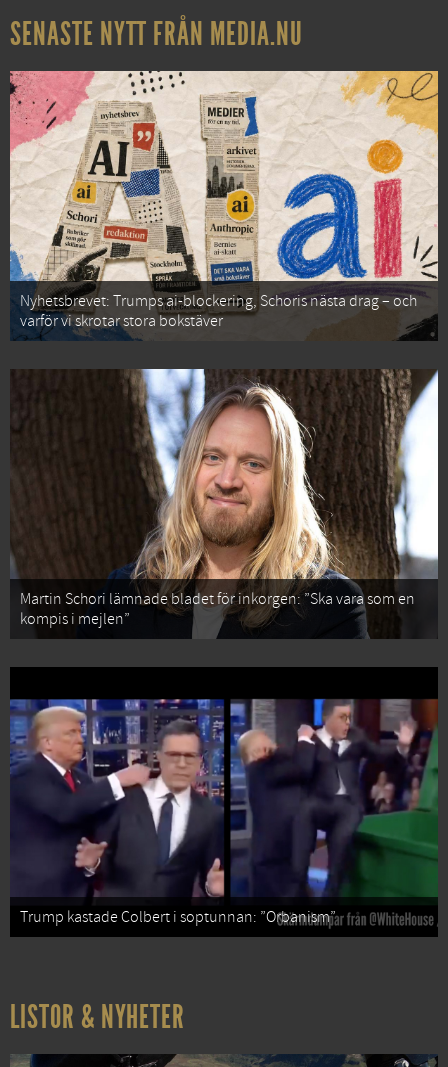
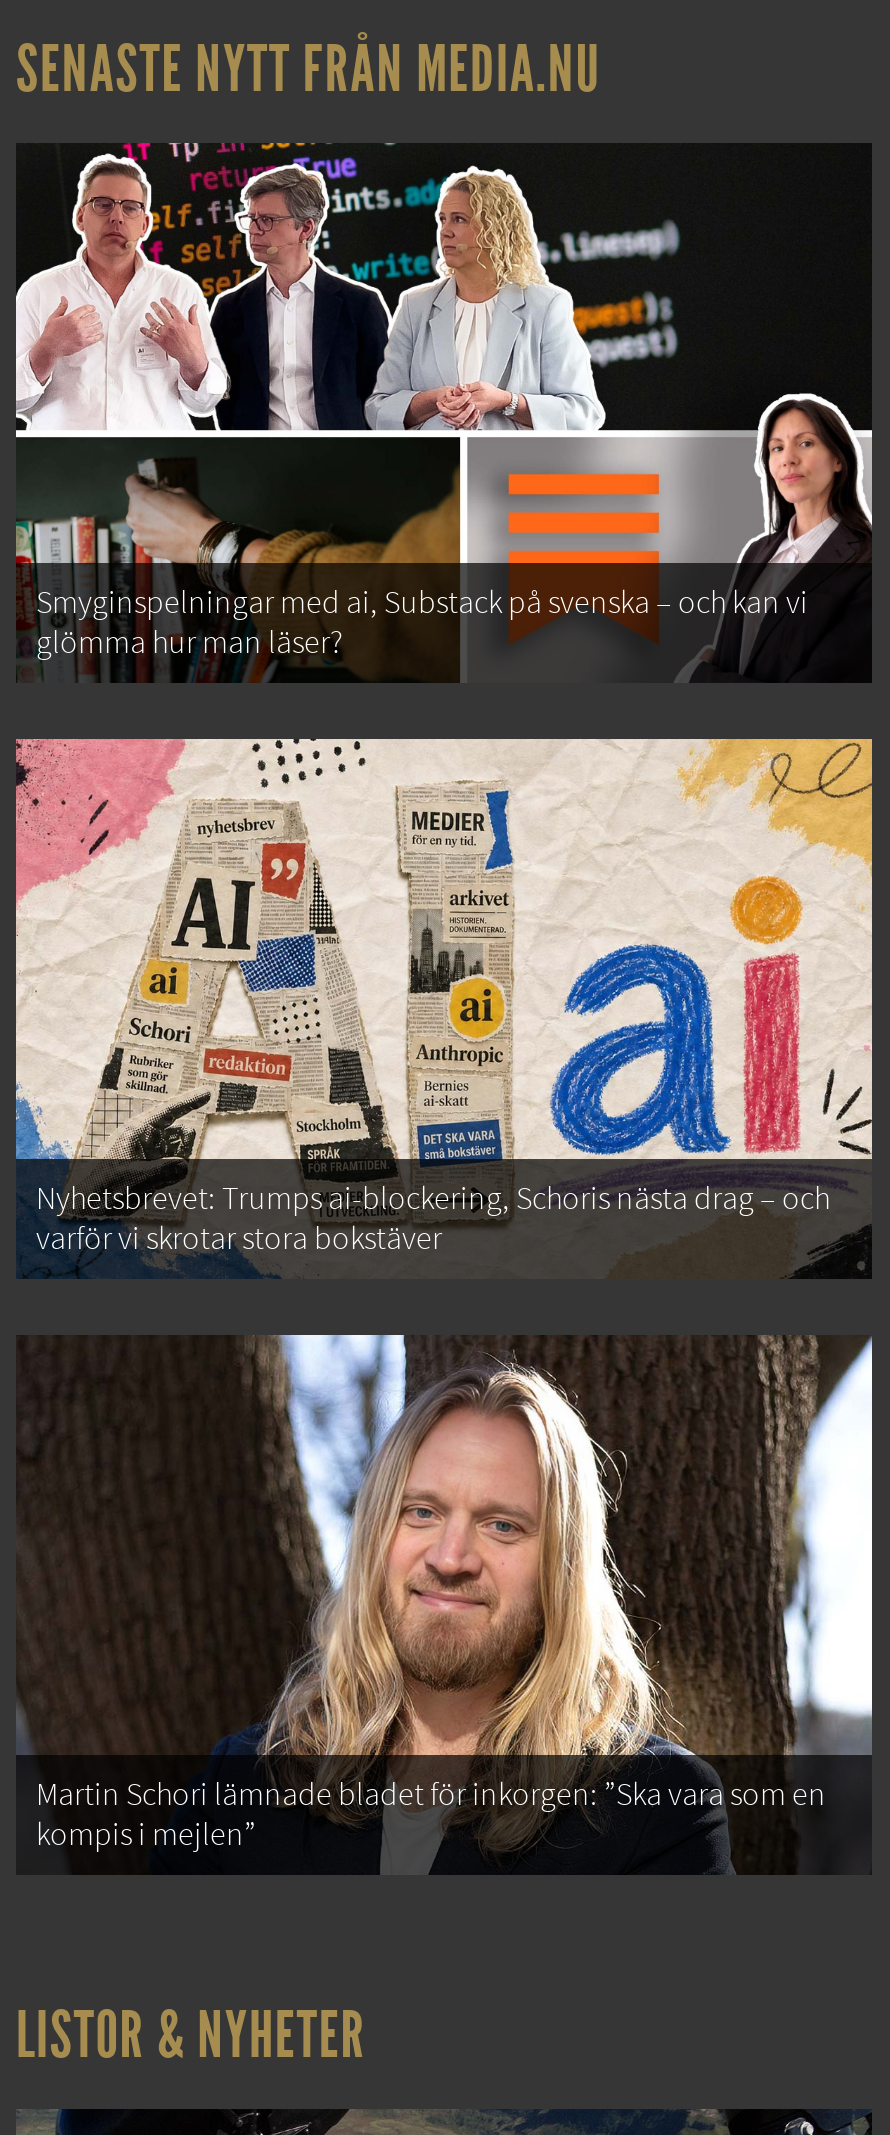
none -> [16,141,872,683] [image] | Smyginspelningar med ai, Substack på svenska – och kan vi | glömma hur man läser?
moved [8,69,439,628] -> [12,735,874,1853]: [image] | Nyhetsbrevet: Trumps ai-blockering, Schoris nästa drag – och | varför vi skrotar stora bokstäver | Martin Schori lämnade bladet för inkorgen: ”Ska vara som en | kompis i mejlen”
[10,667,438,937] [image] | Trump kastade Colbert i soptunnan: ”Orbanism” -> none

